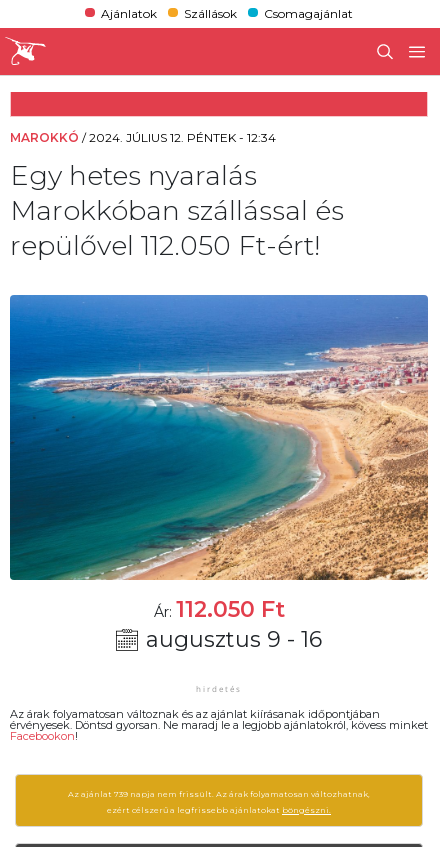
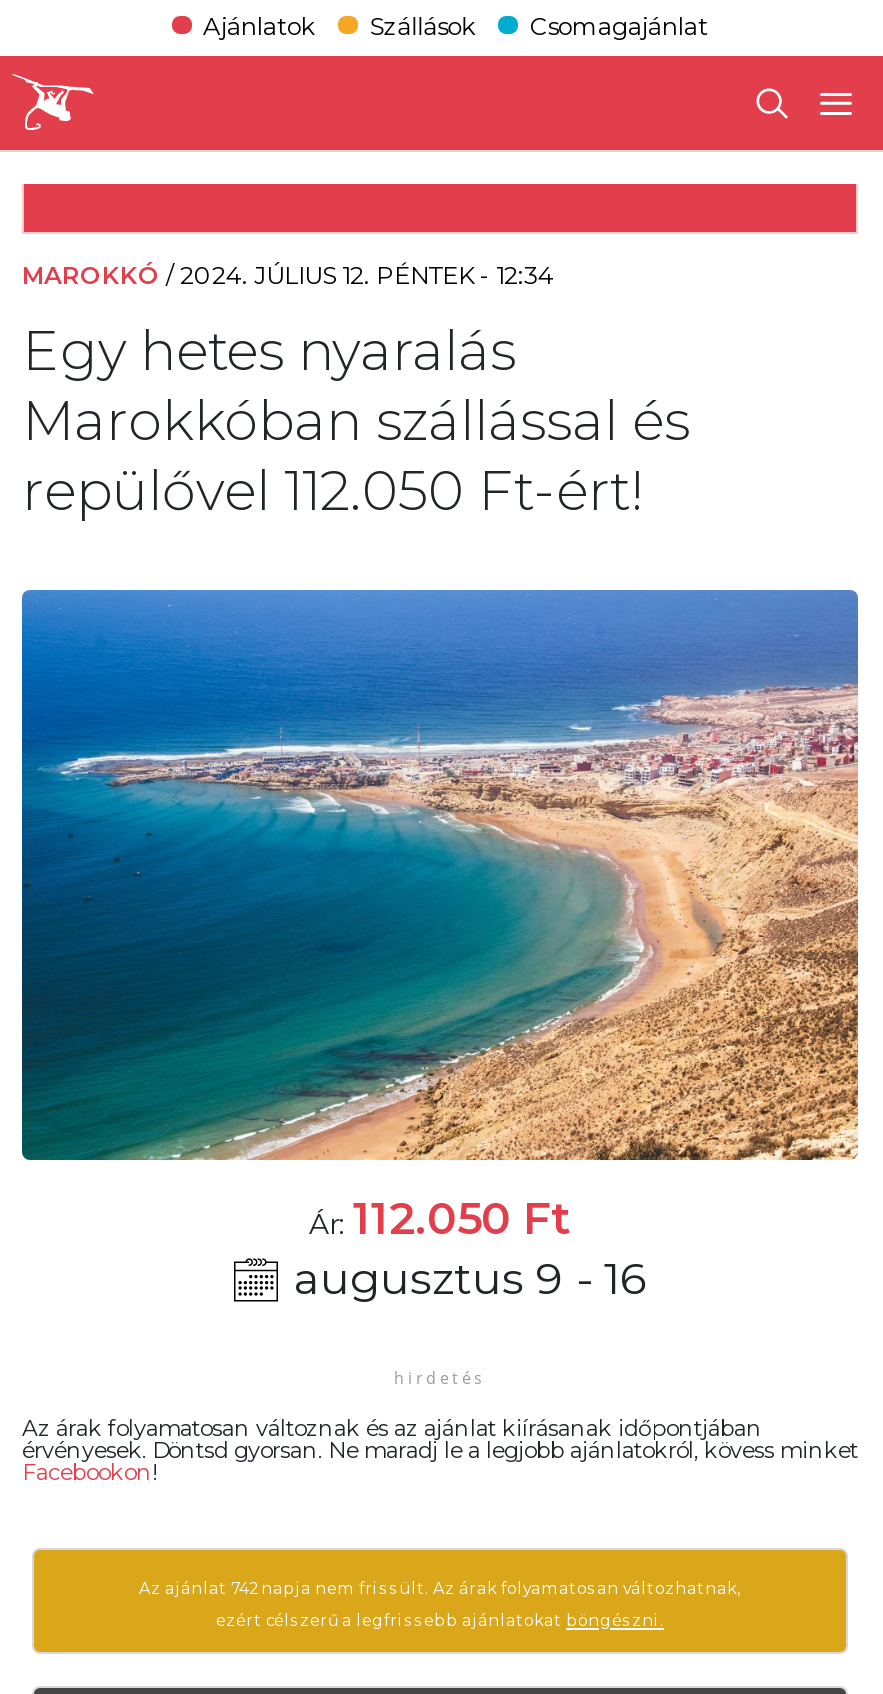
[68,789,370,799] Az ajánlat 739 napja nem frissült. Az árak folyamatosan változhatnak, -> [139,1579,741,1599] Az ajánlat 742 napja nem frissült. Az árak folyamatosan változhatnak,

